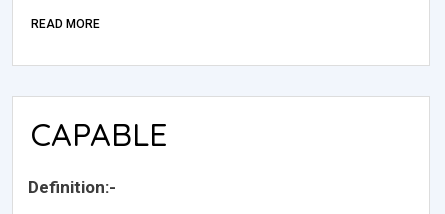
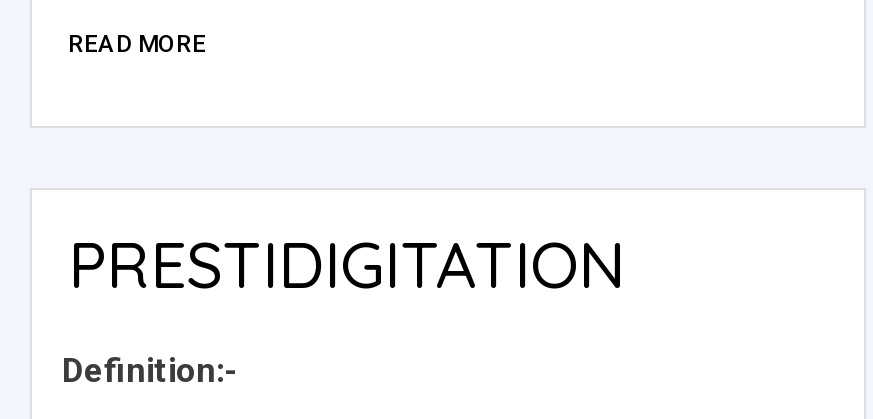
[31,114,167,154] CAPABLE -> [68,224,626,304] PRESTIDIGITATION

